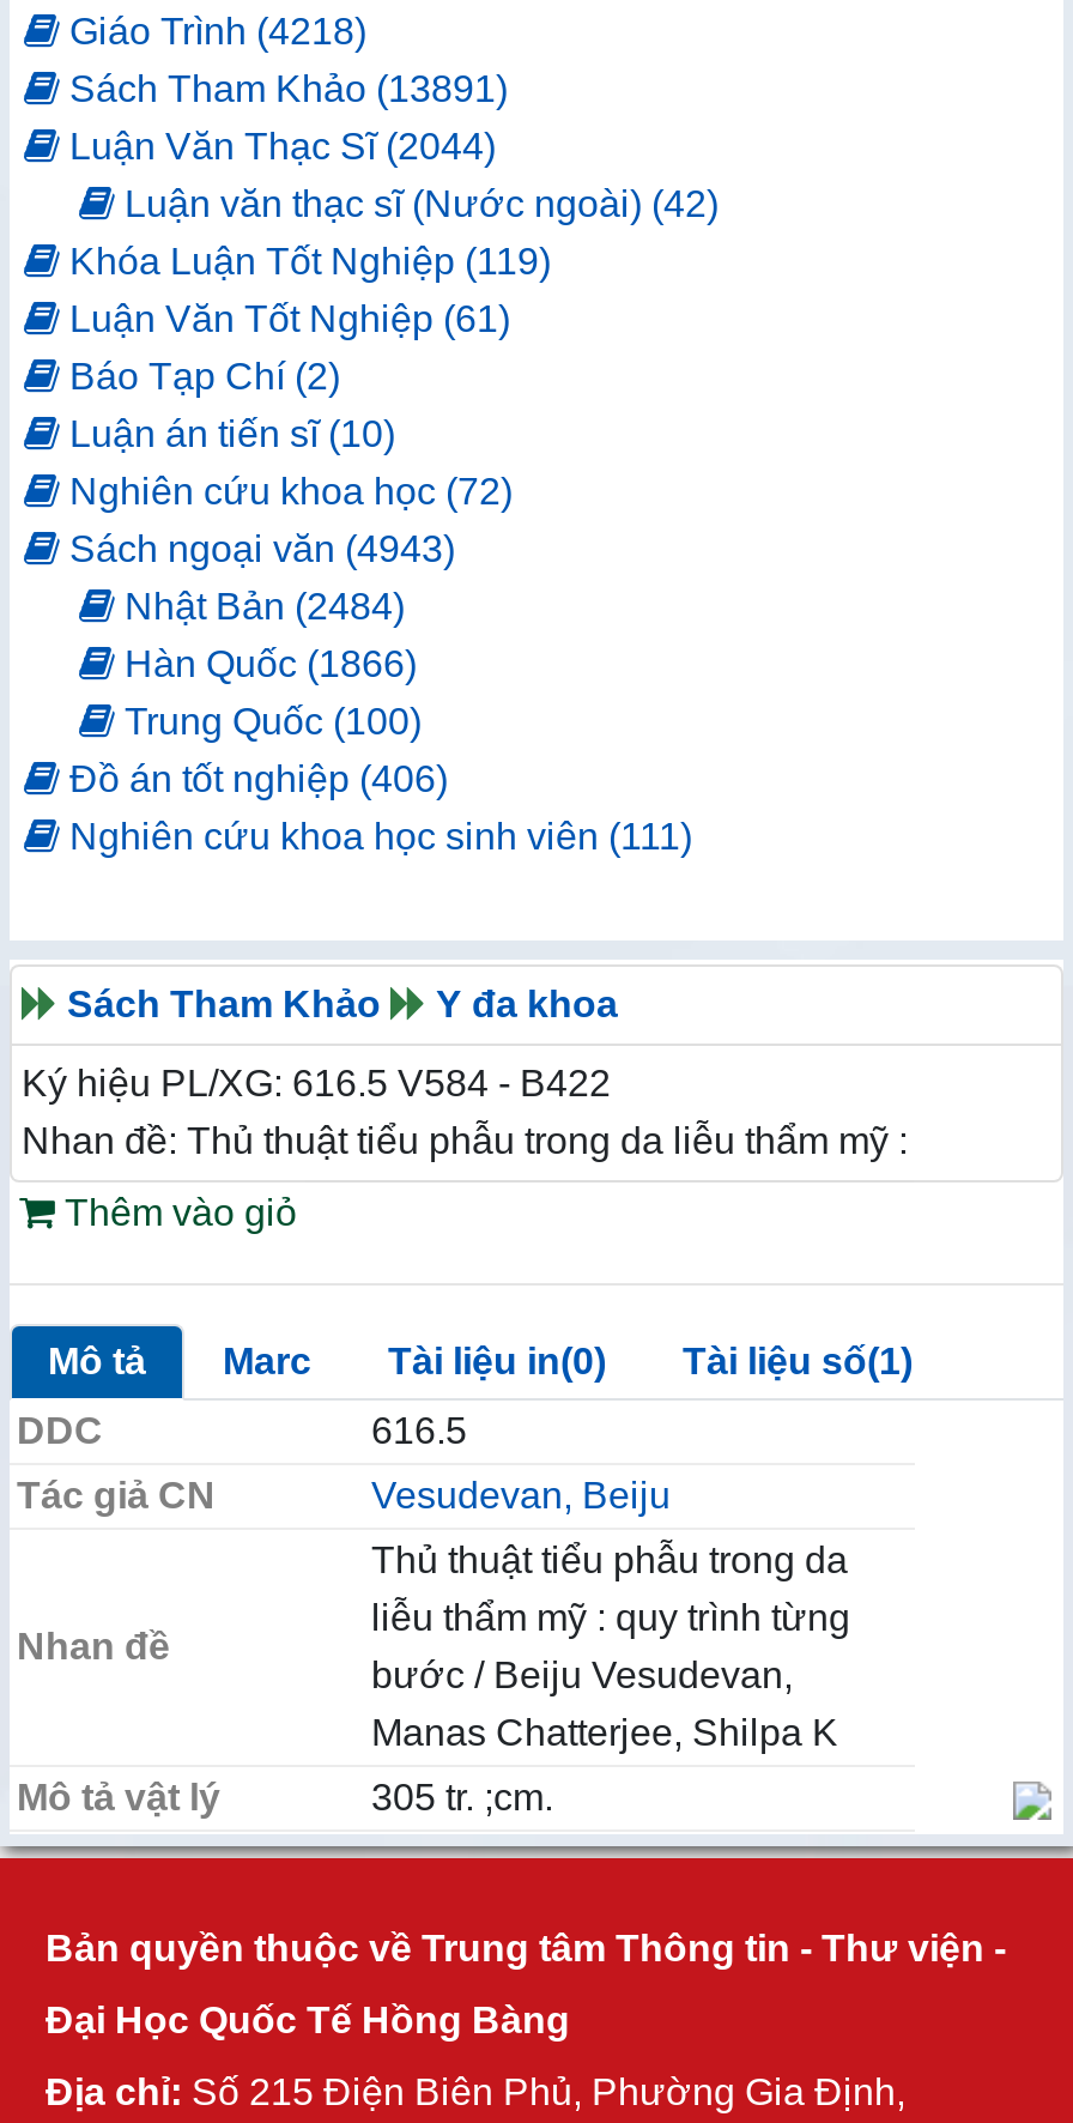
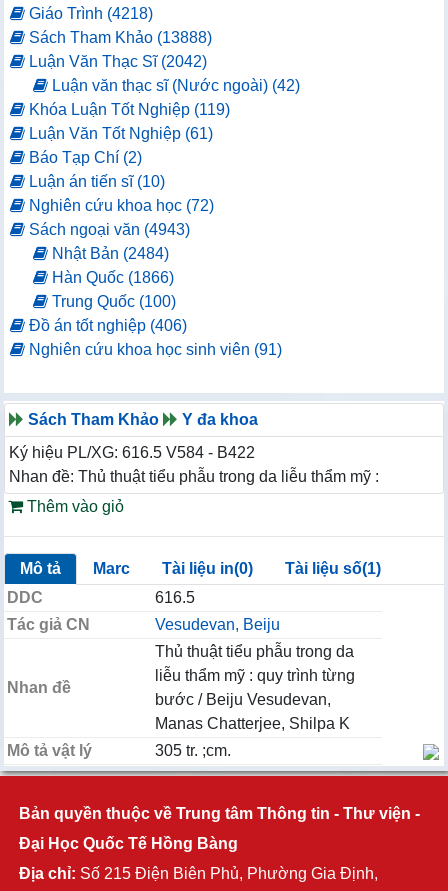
[60,68,508,109] Sách Tham Khảo (13891) -> [25,29,212,46] Sách Tham Khảo (13888)
[60,126,496,167] Luận Văn Thạc Sĩ (2044) -> [25,53,207,70] Luận Văn Thạc Sĩ (2042)
[60,816,692,857] Nghiên cứu khoa học sinh viên (111) -> [25,341,282,358] Nghiên cứu khoa học sinh viên (91)

